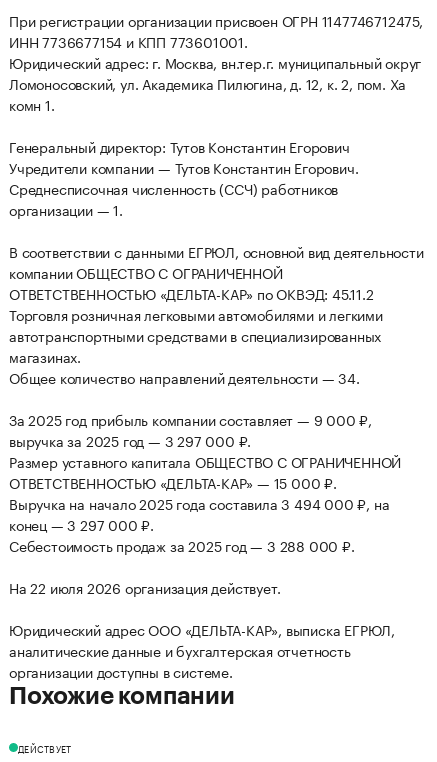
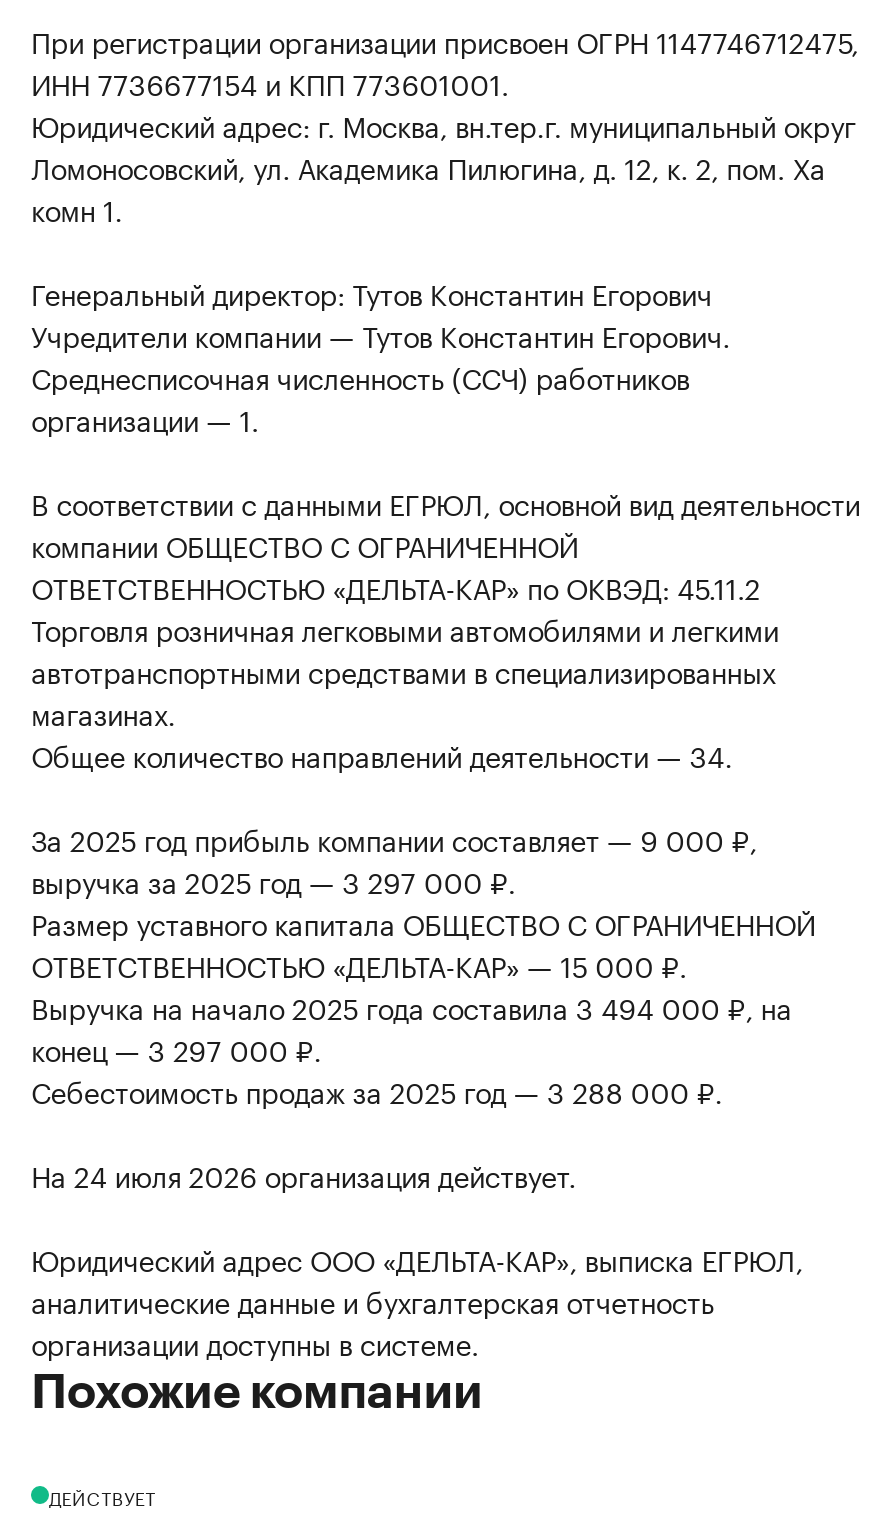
[9,576,280,598] На 22 июля 2026 организация действует. -> [31,1153,576,1197] На 24 июля 2026 организация действует.

